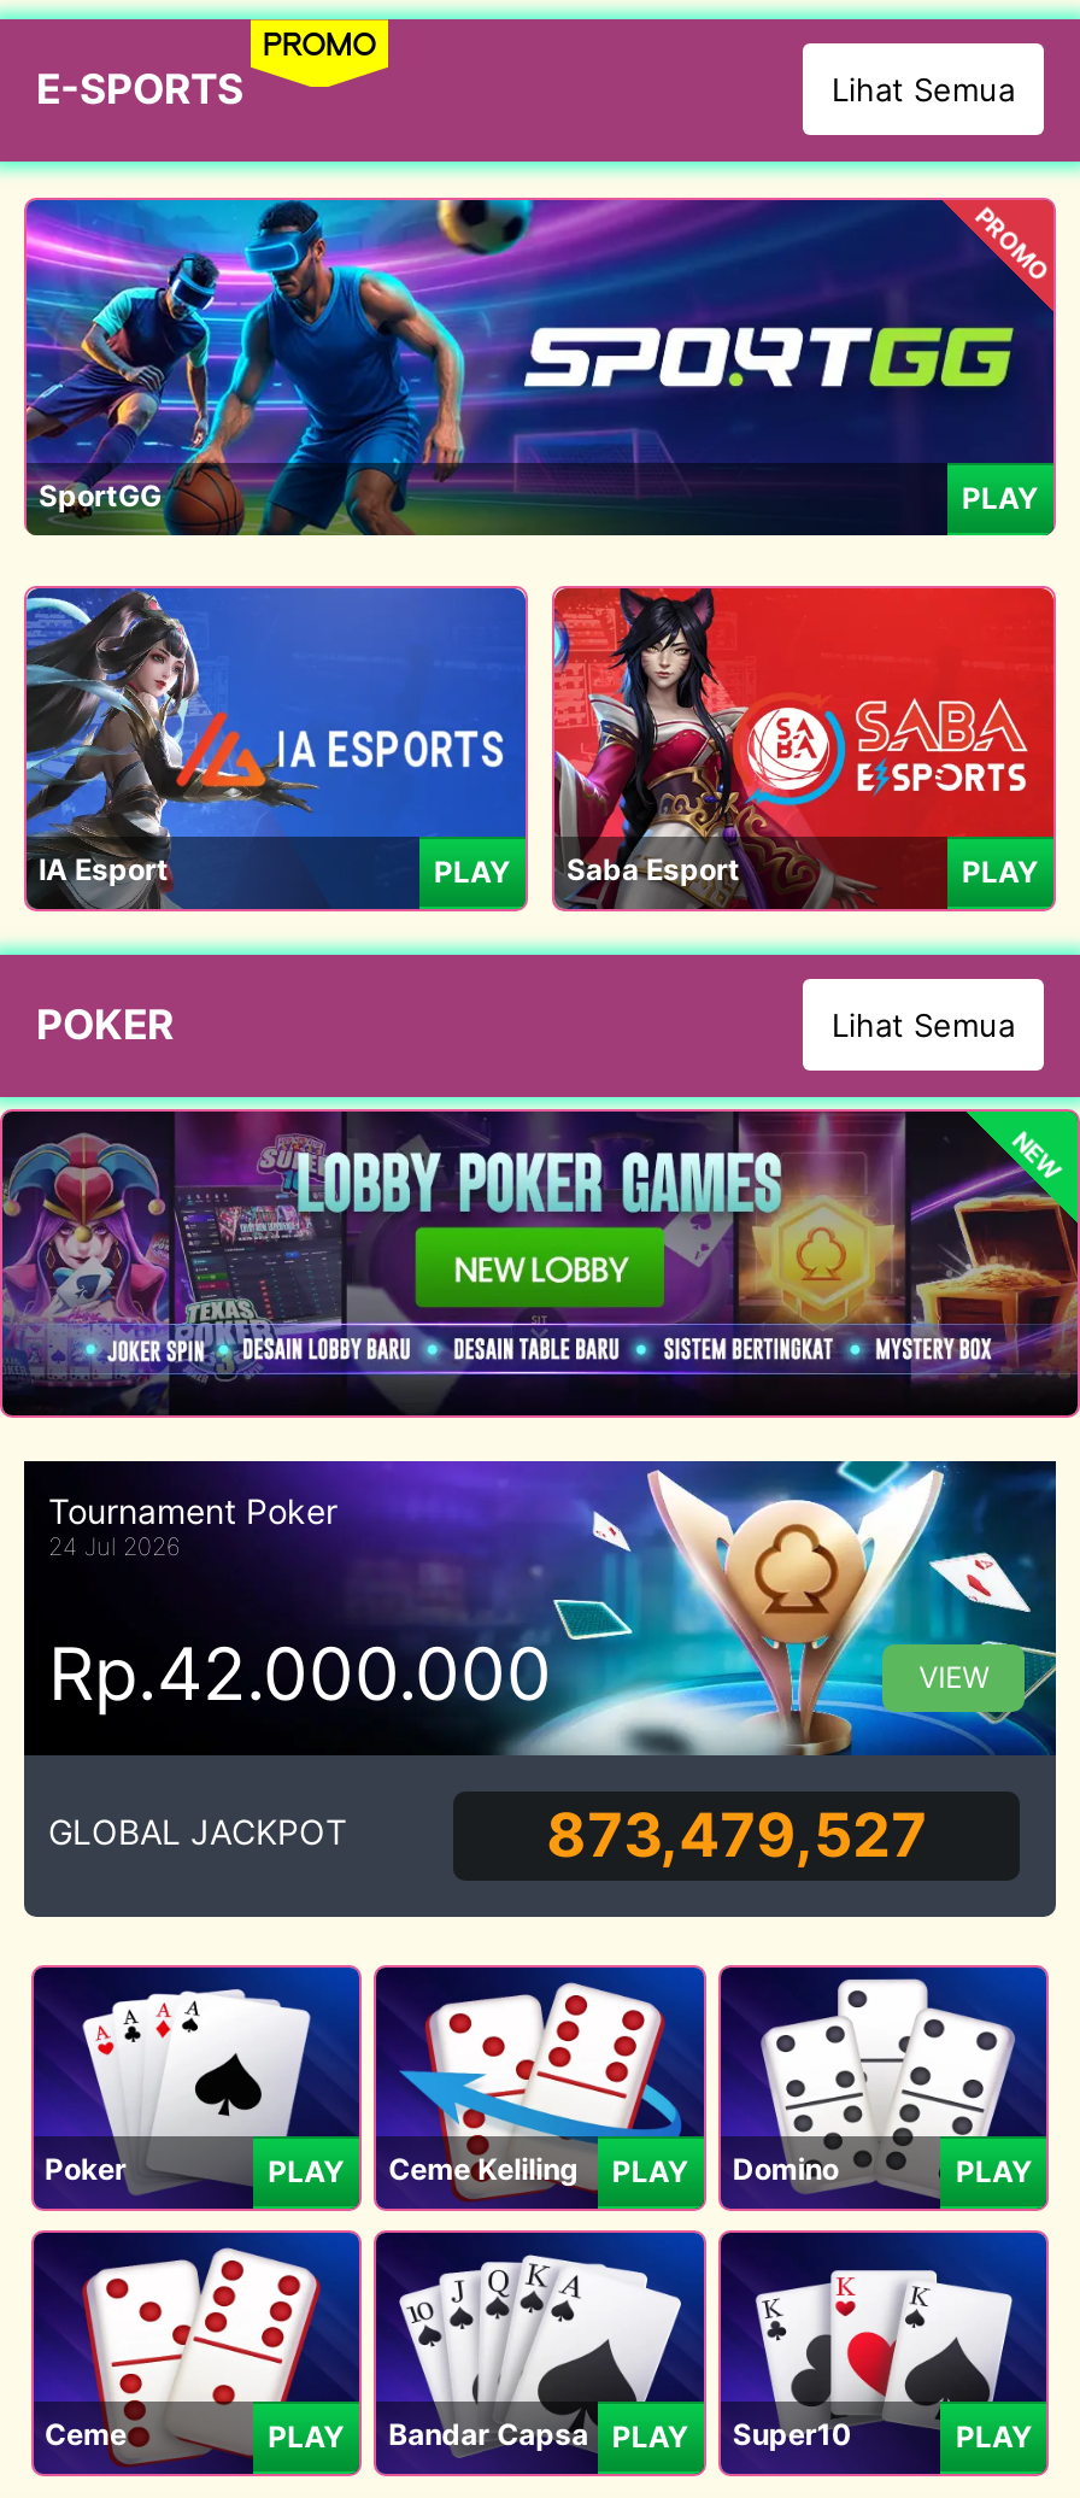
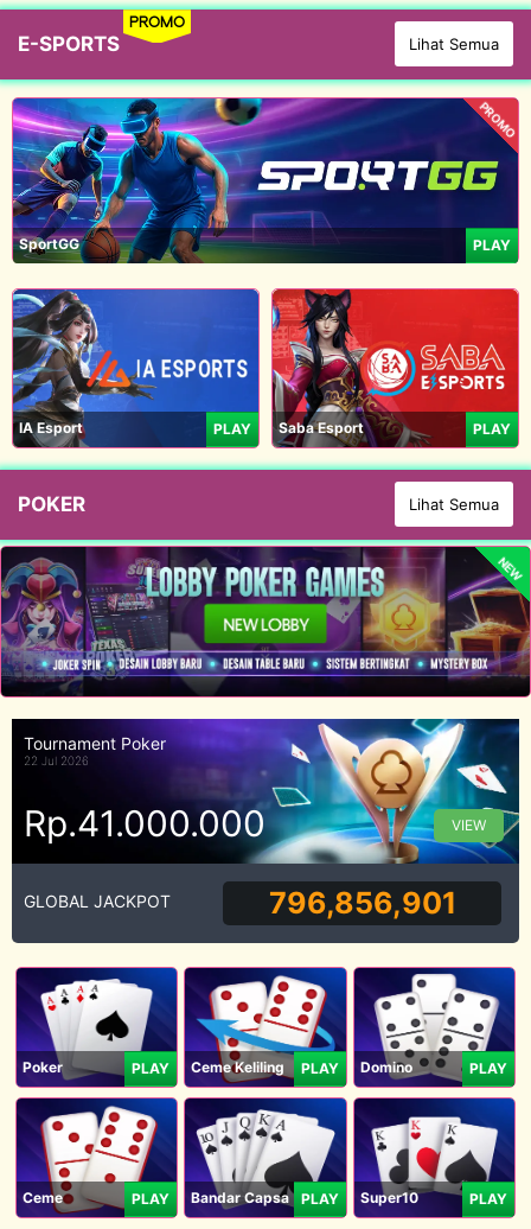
[48,1532,181,1561] 24 Jul 2026 -> [24,754,89,768] 22 Jul 2026
[48,1630,552,1717] Rp.42.000.000 -> [24,802,265,845] Rp.41.000.000
[546,1798,927,1870] 873,479,527 -> [269,884,456,920] 796,856,901

